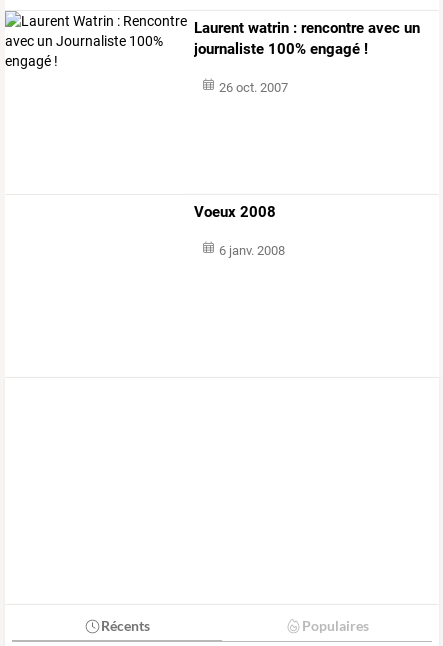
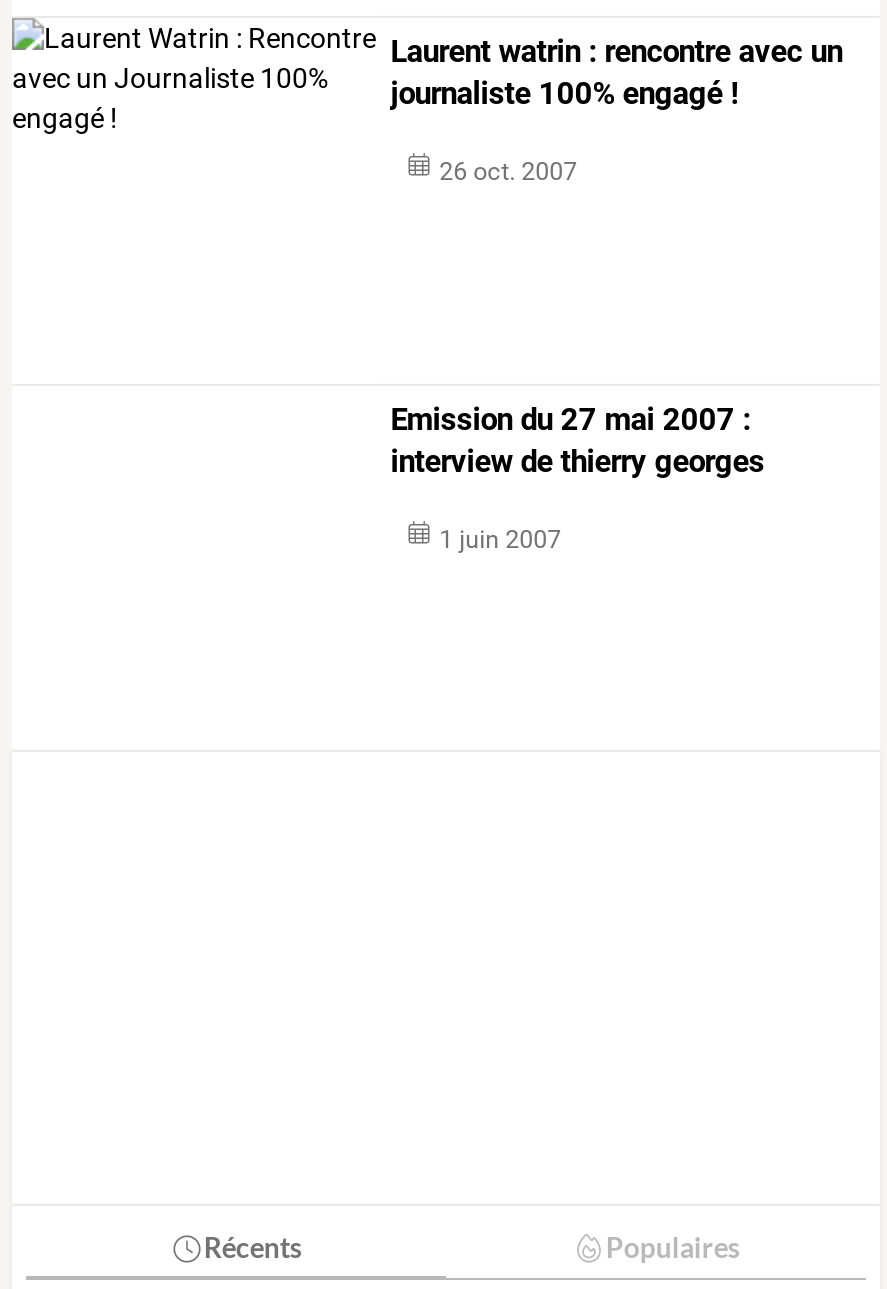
[194,203,276,221] Voeux 2008 -> [391,401,765,479] Emission du 27 mai 2007 : | interview de thierry georges
[219,243,285,258] 6 janv. 2008 -> [439,523,561,553] 1 juin 2007

